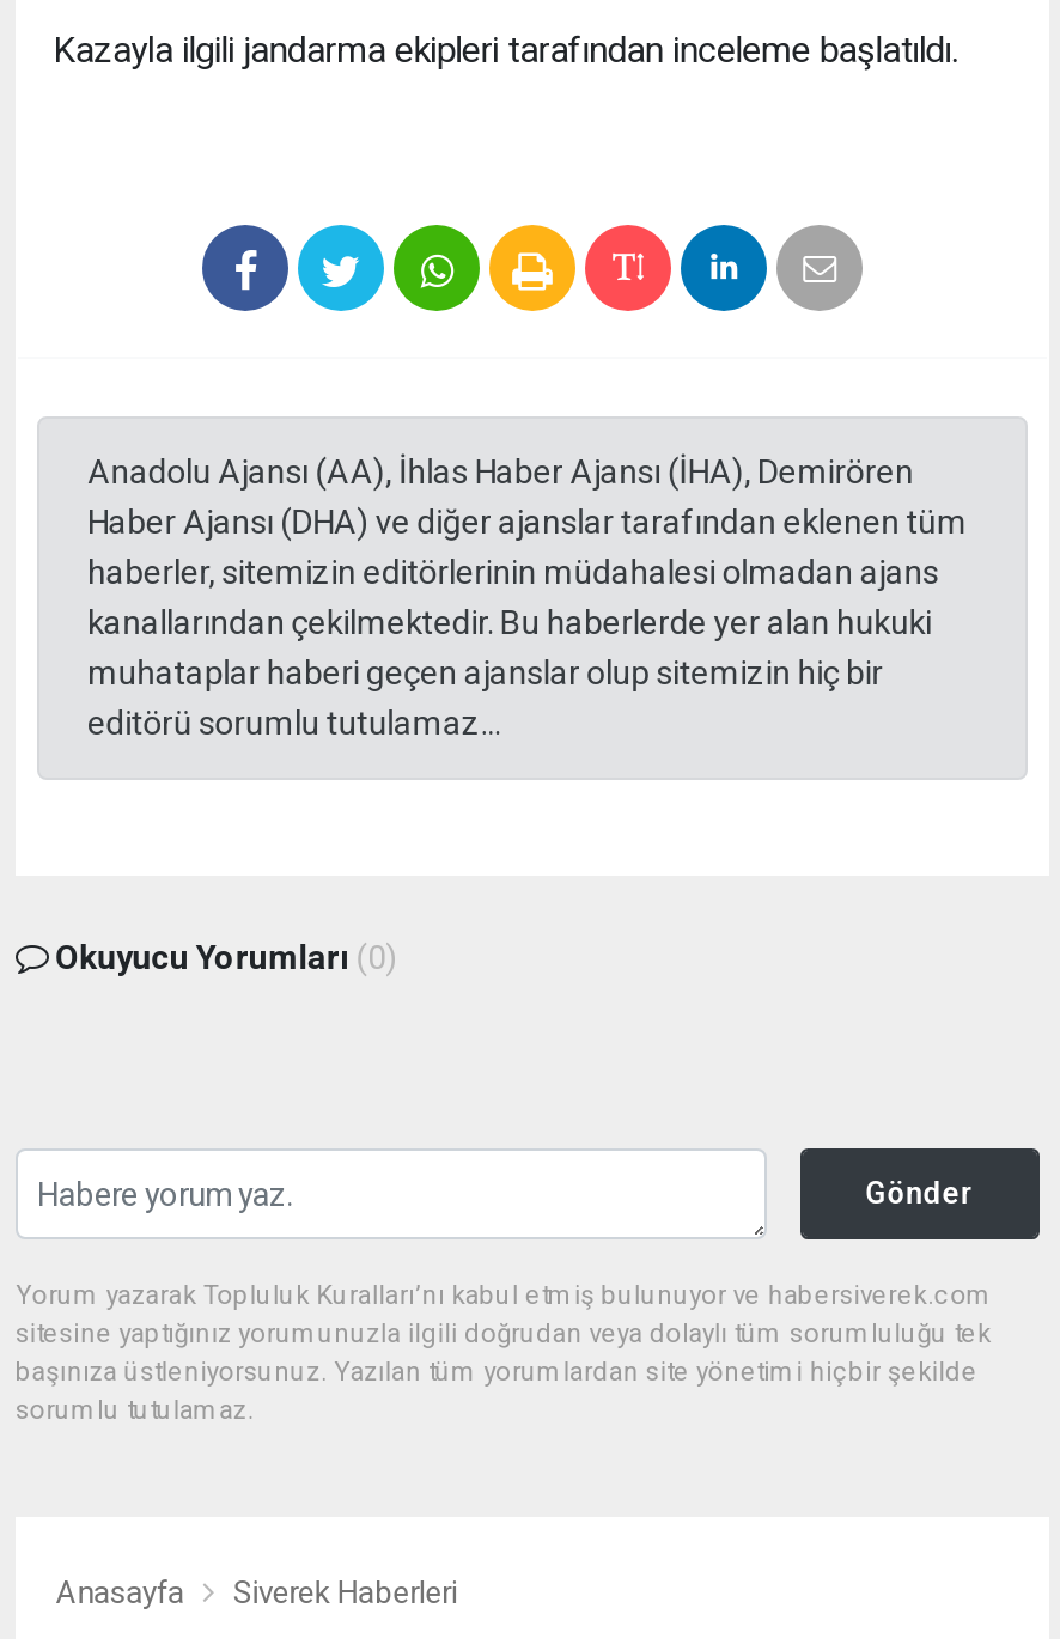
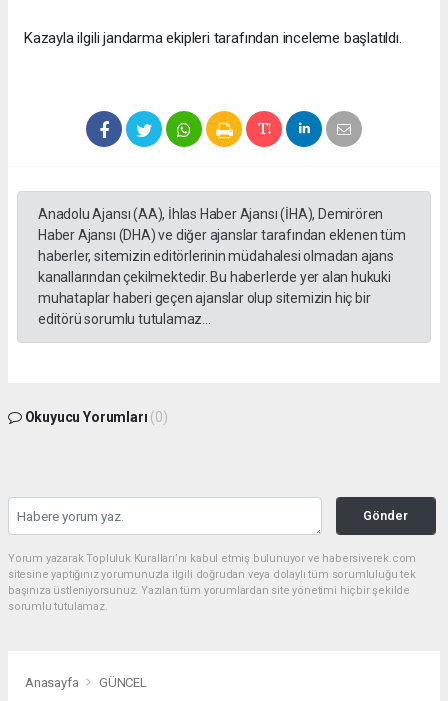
[233,1575,457,1611] Siverek Haberleri -> [99,675,147,690] GÜNCEL

